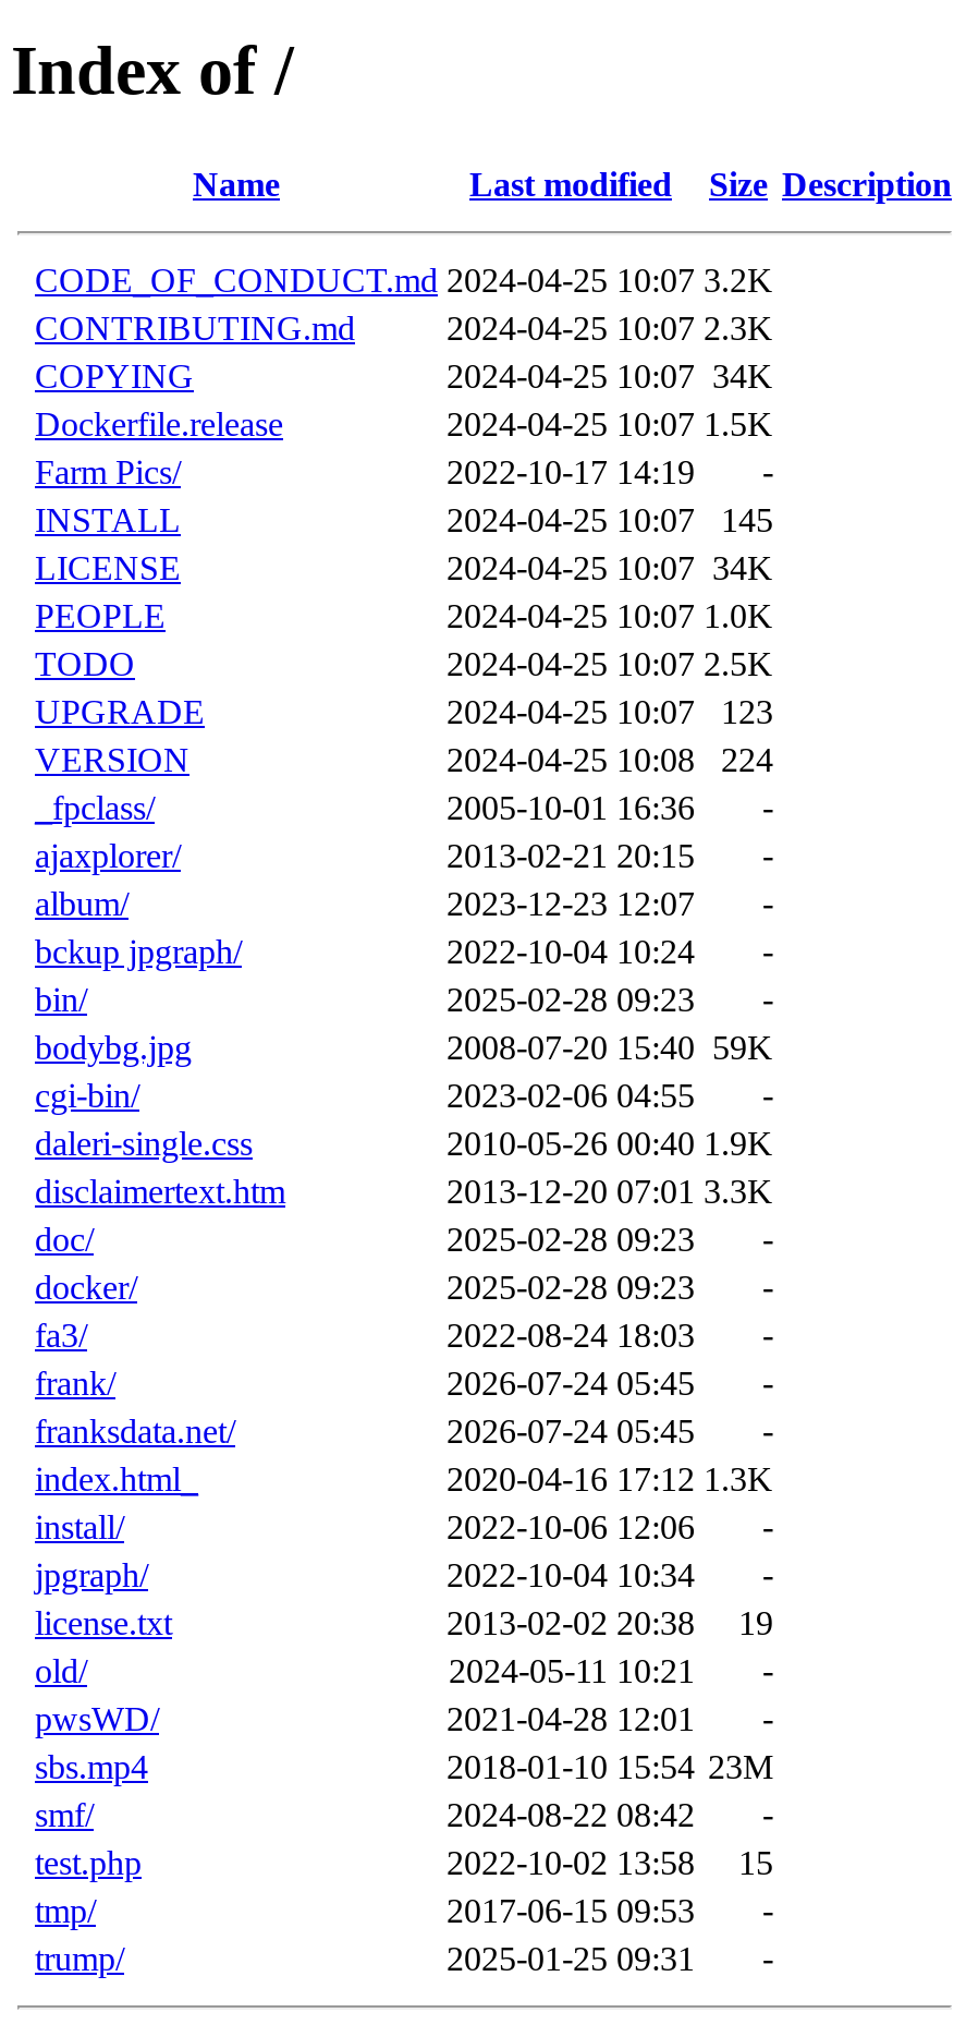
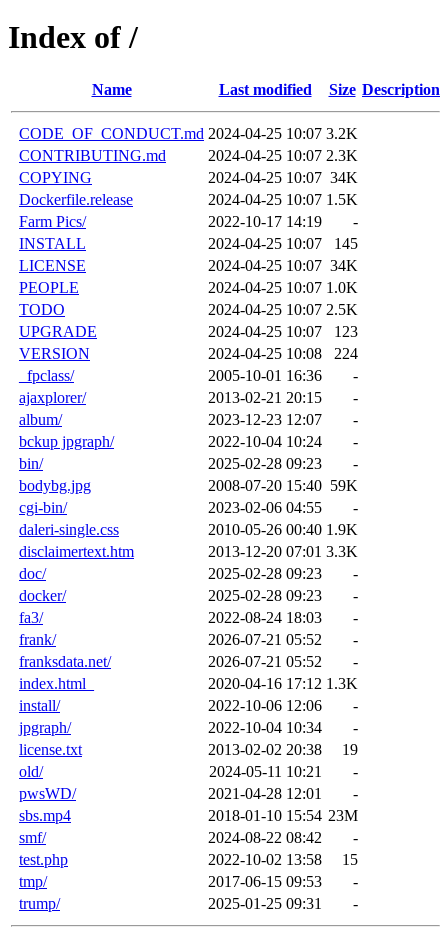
[447,1364,695,1401] 2026-07-24 05:45 -> [208,631,322,648] 2026-07-21 05:52
[447,1412,695,1449] 2026-07-24 05:45 -> [208,653,322,670] 2026-07-21 05:52

